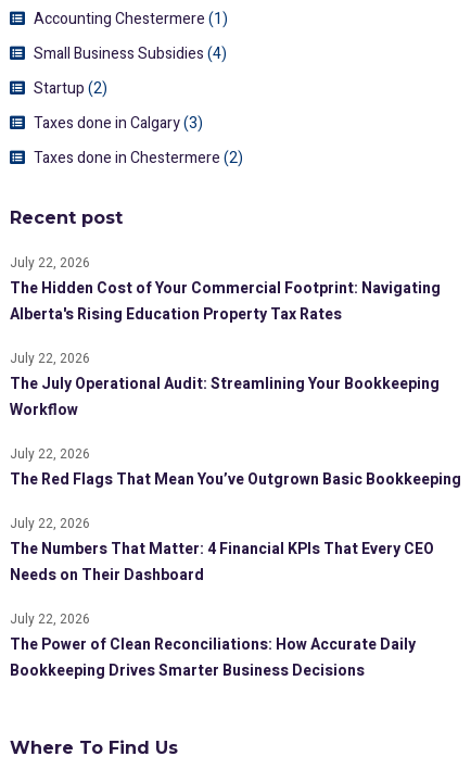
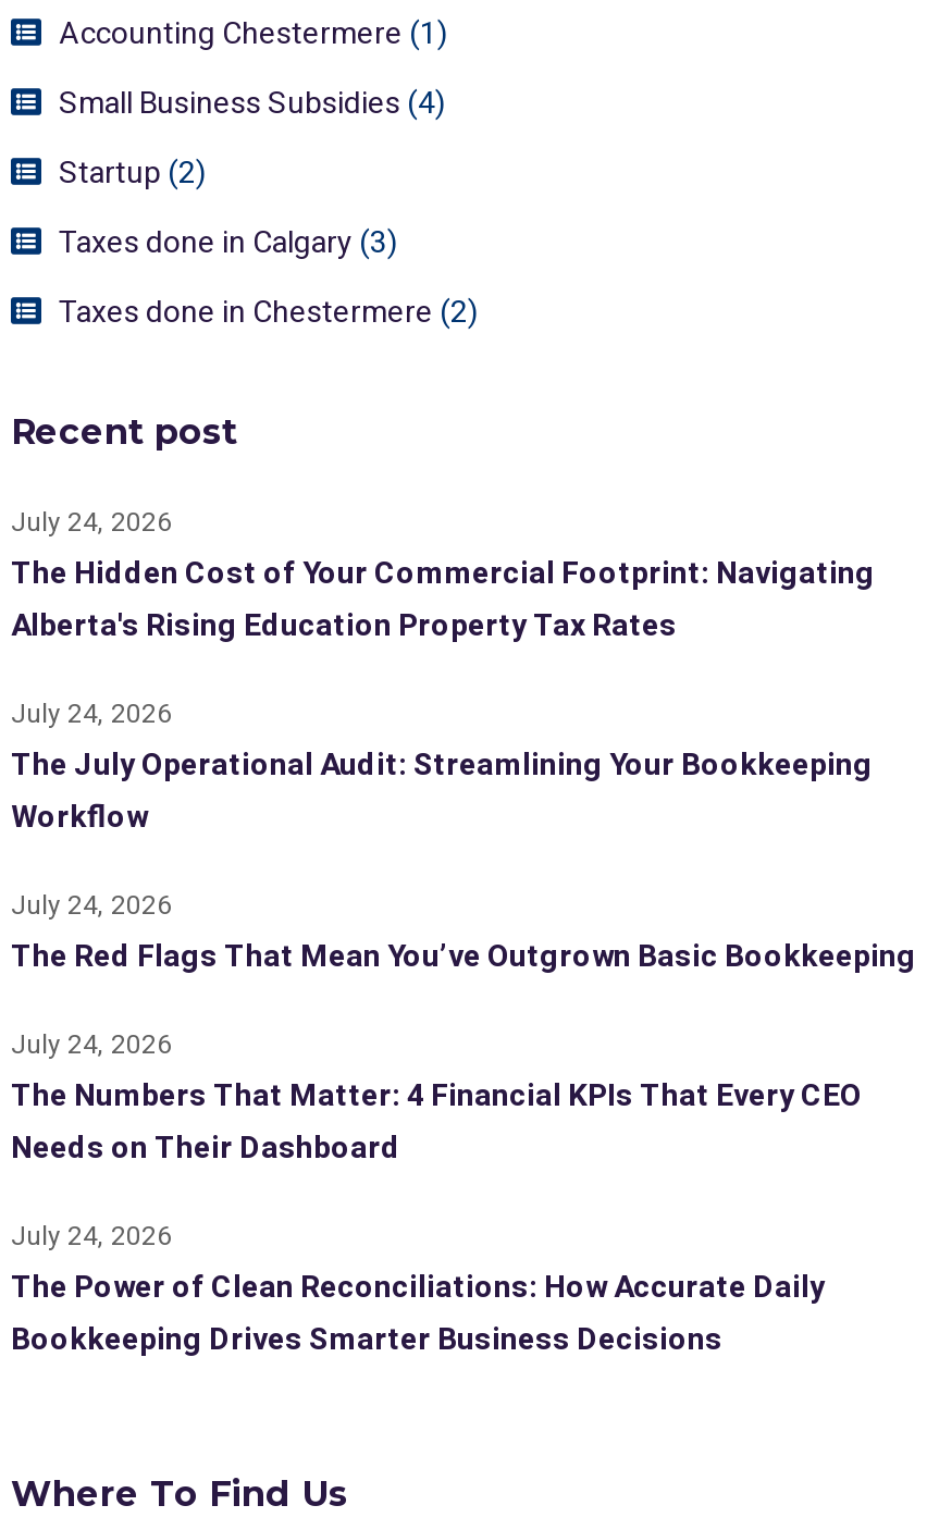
[10,253,90,273] July 22, 2026 -> [11,503,172,542] July 24, 2026
[10,349,90,368] July 22, 2026 -> [11,695,172,734] July 24, 2026
[10,444,90,464] July 22, 2026 -> [11,886,172,925] July 24, 2026
[10,514,90,534] July 22, 2026 -> [11,1026,172,1065] July 24, 2026
[10,610,90,629] July 22, 2026 -> [11,1217,172,1256] July 24, 2026

